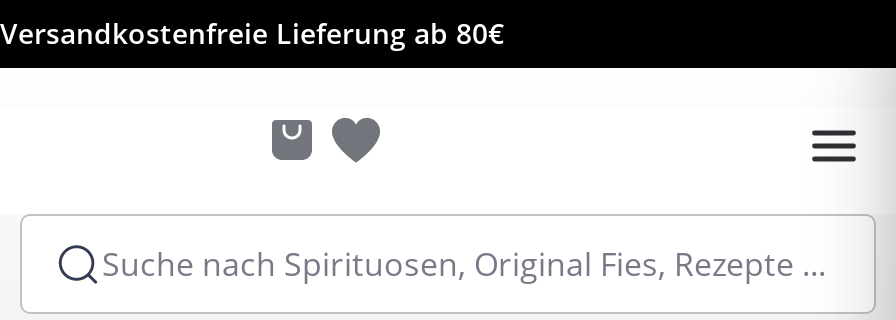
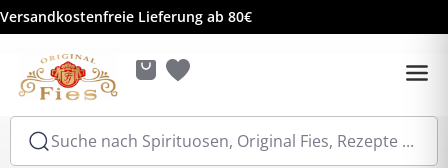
none -> [18,54,118,101] [image]

